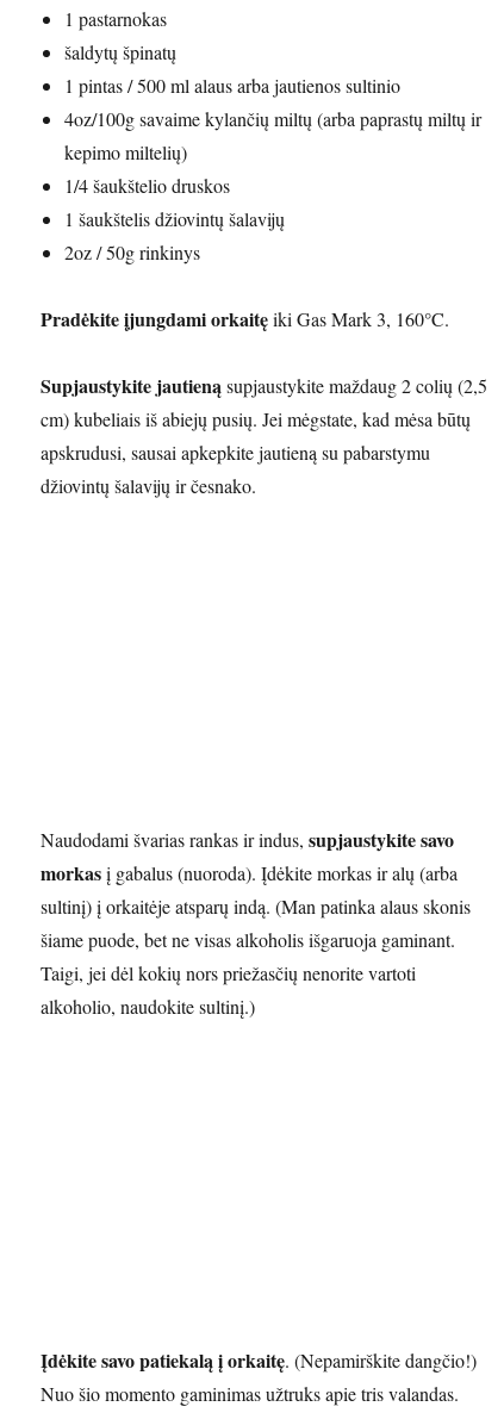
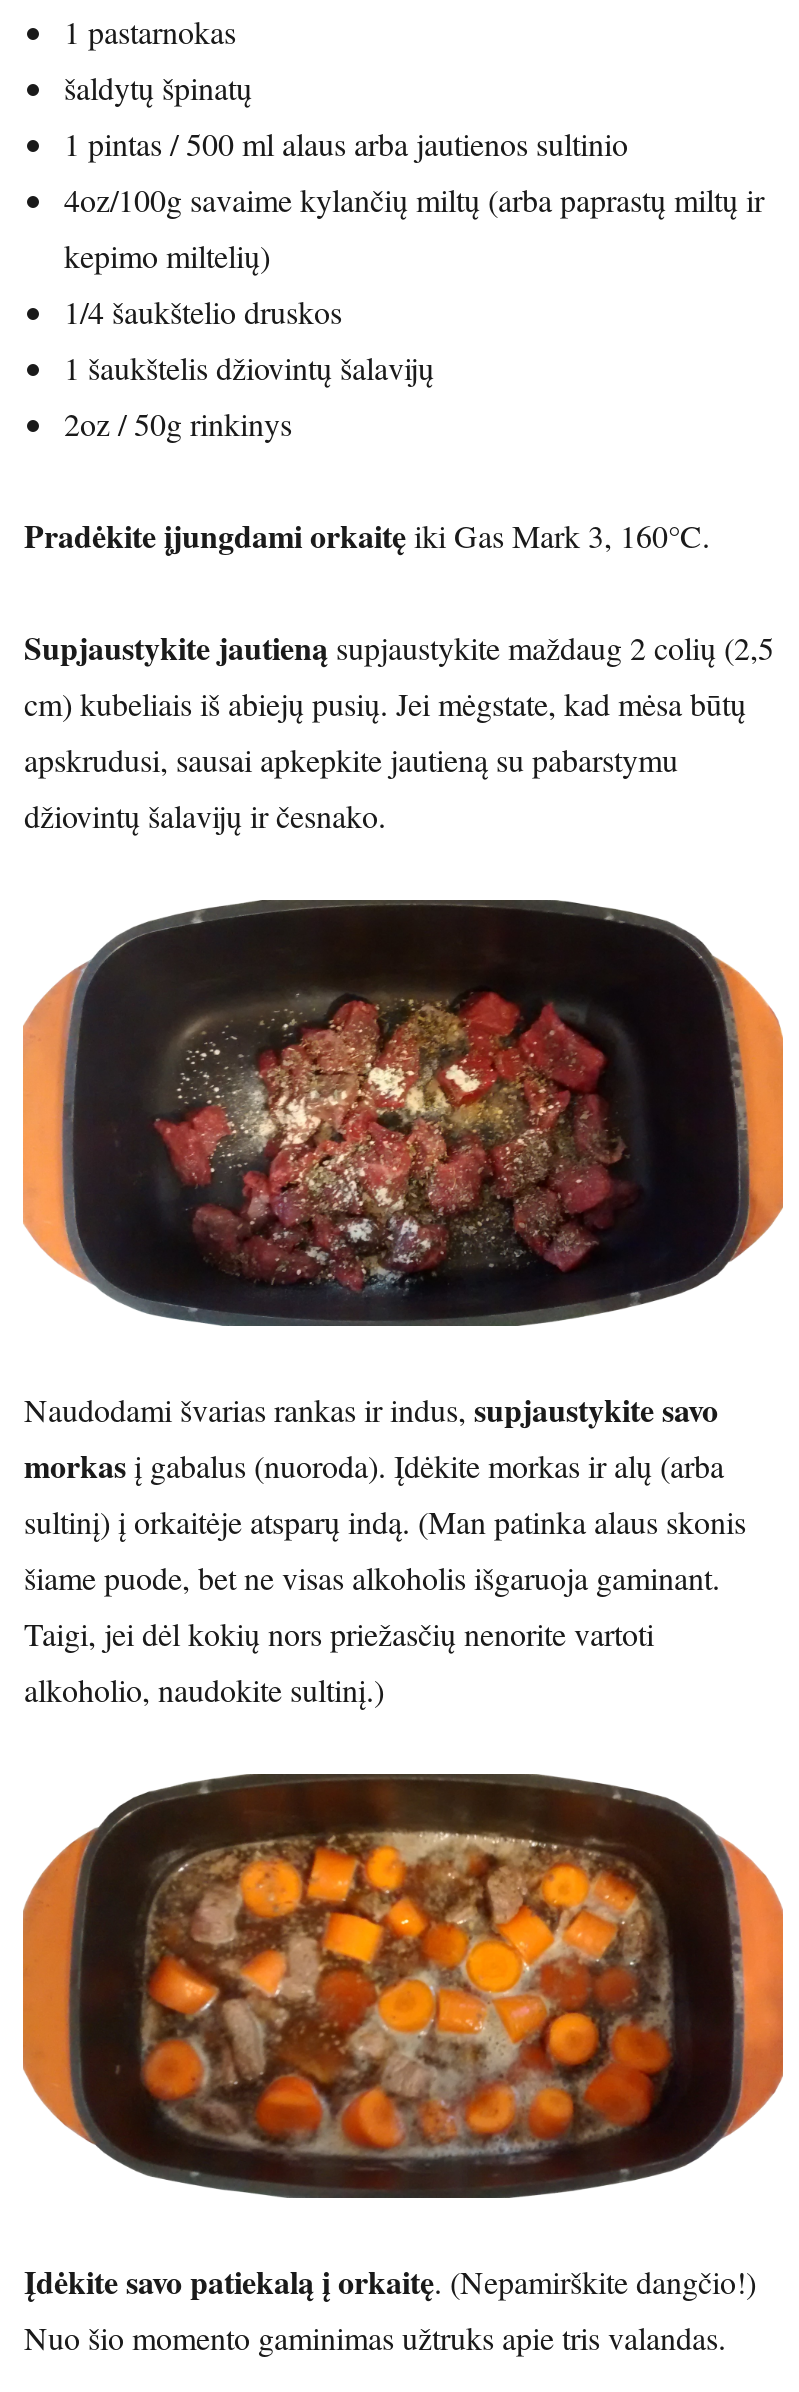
none -> [21,898,785,1328] [image]
none -> [21,1772,785,2200] [image]

